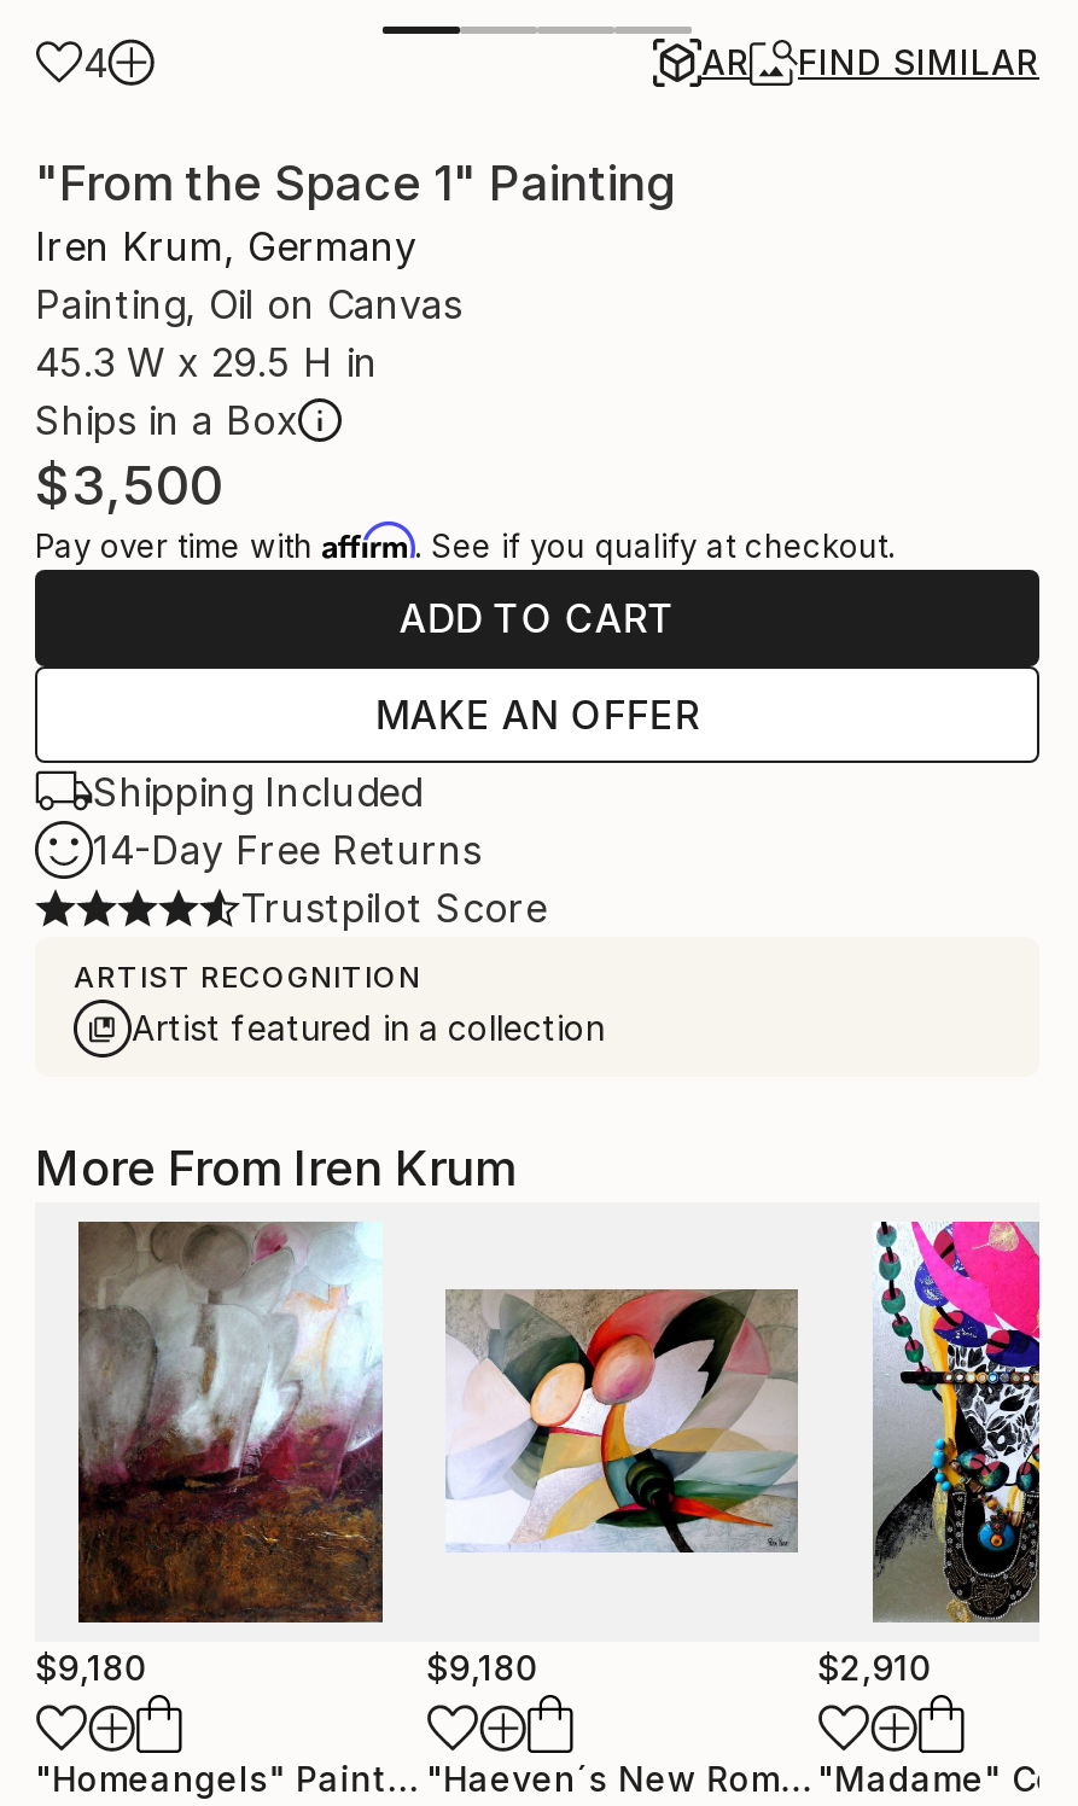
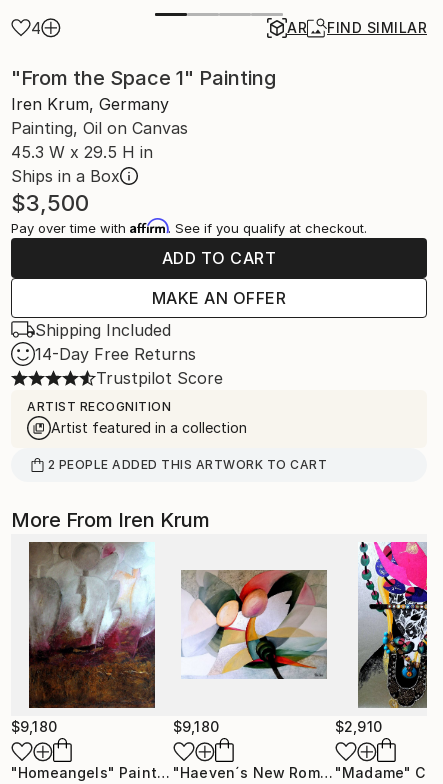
none -> [48,457,327,472] 2 PEOPLE ADDED THIS ARTWORK TO CART

